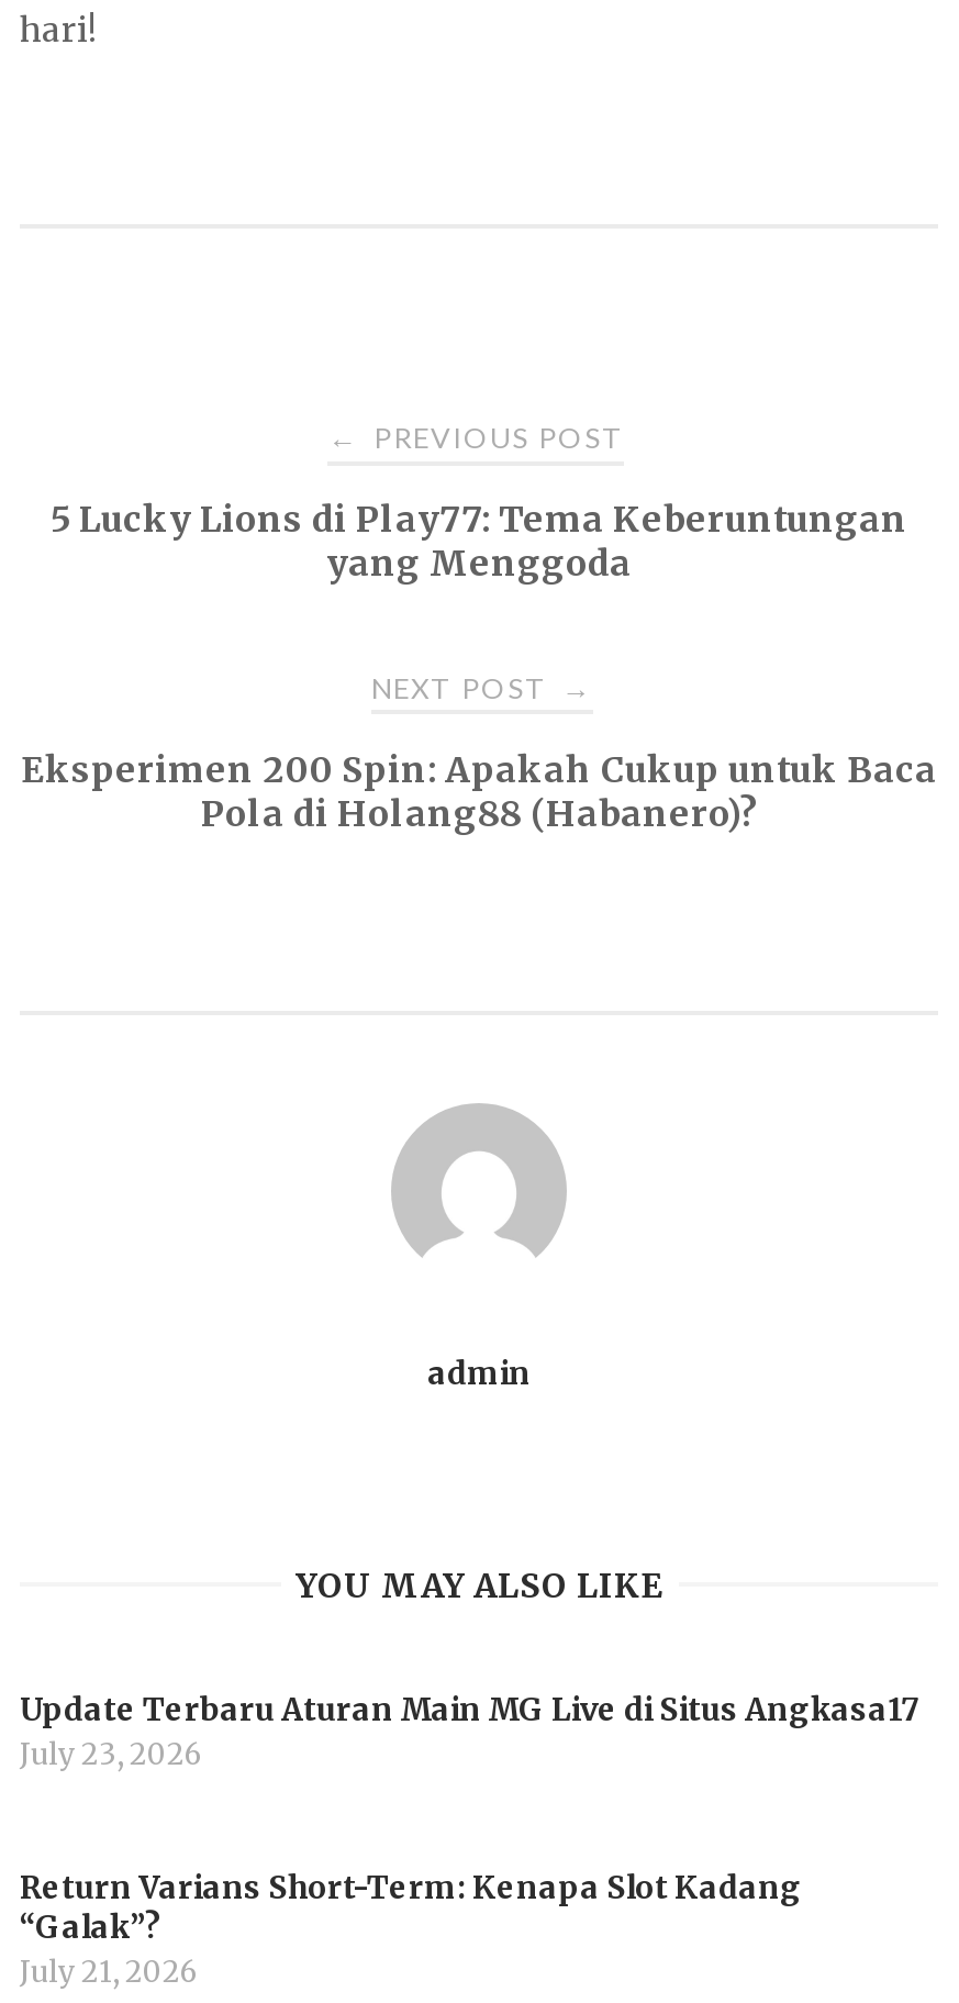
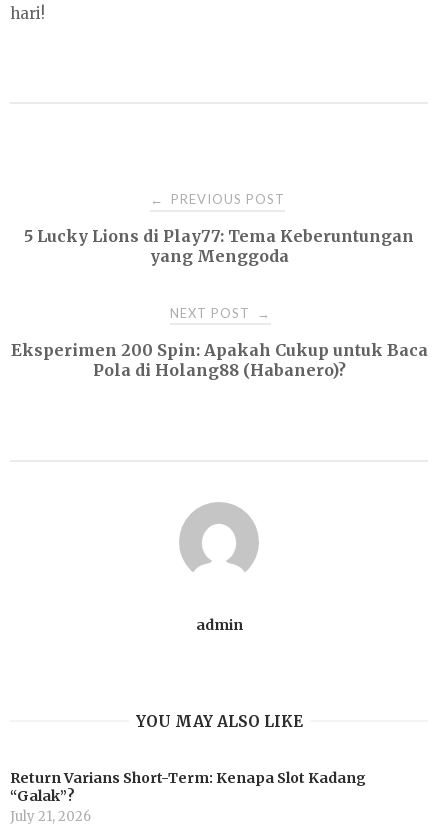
[20,1689,918,1772] Update Terbaru Aturan Main MG Live di Situs Angkasa17 | July 23, 2026 -> none

